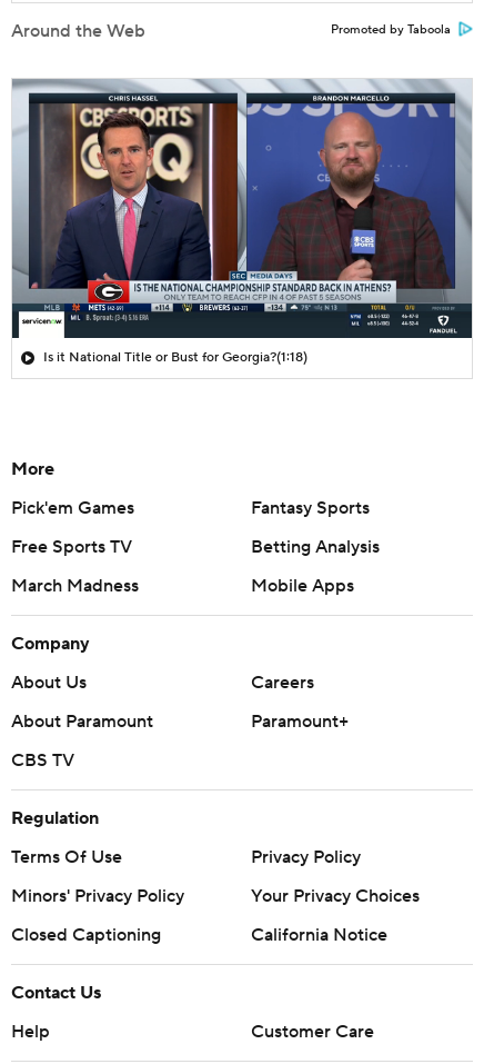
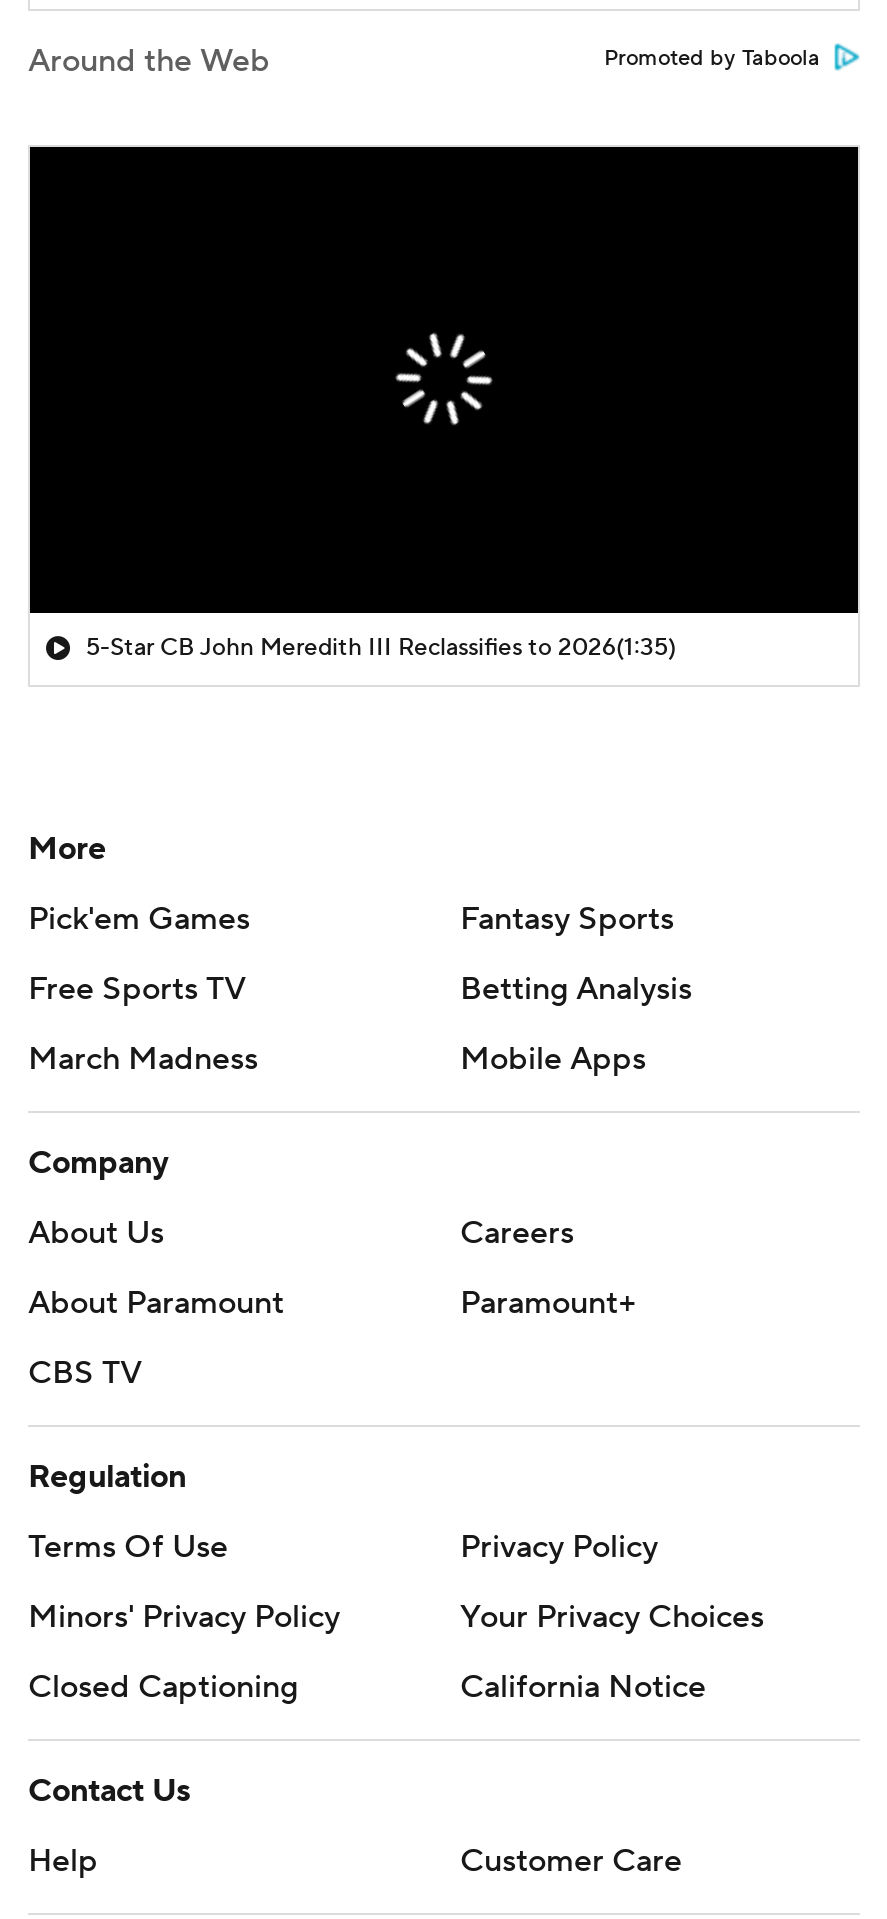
[11,79,473,339] [image] -> none
[43,349,307,366] Is it National Title or Bust for Georgia?(1:18) -> [86,633,676,663] 5-Star CB John Meredith III Reclassifies to 2026(1:35)

